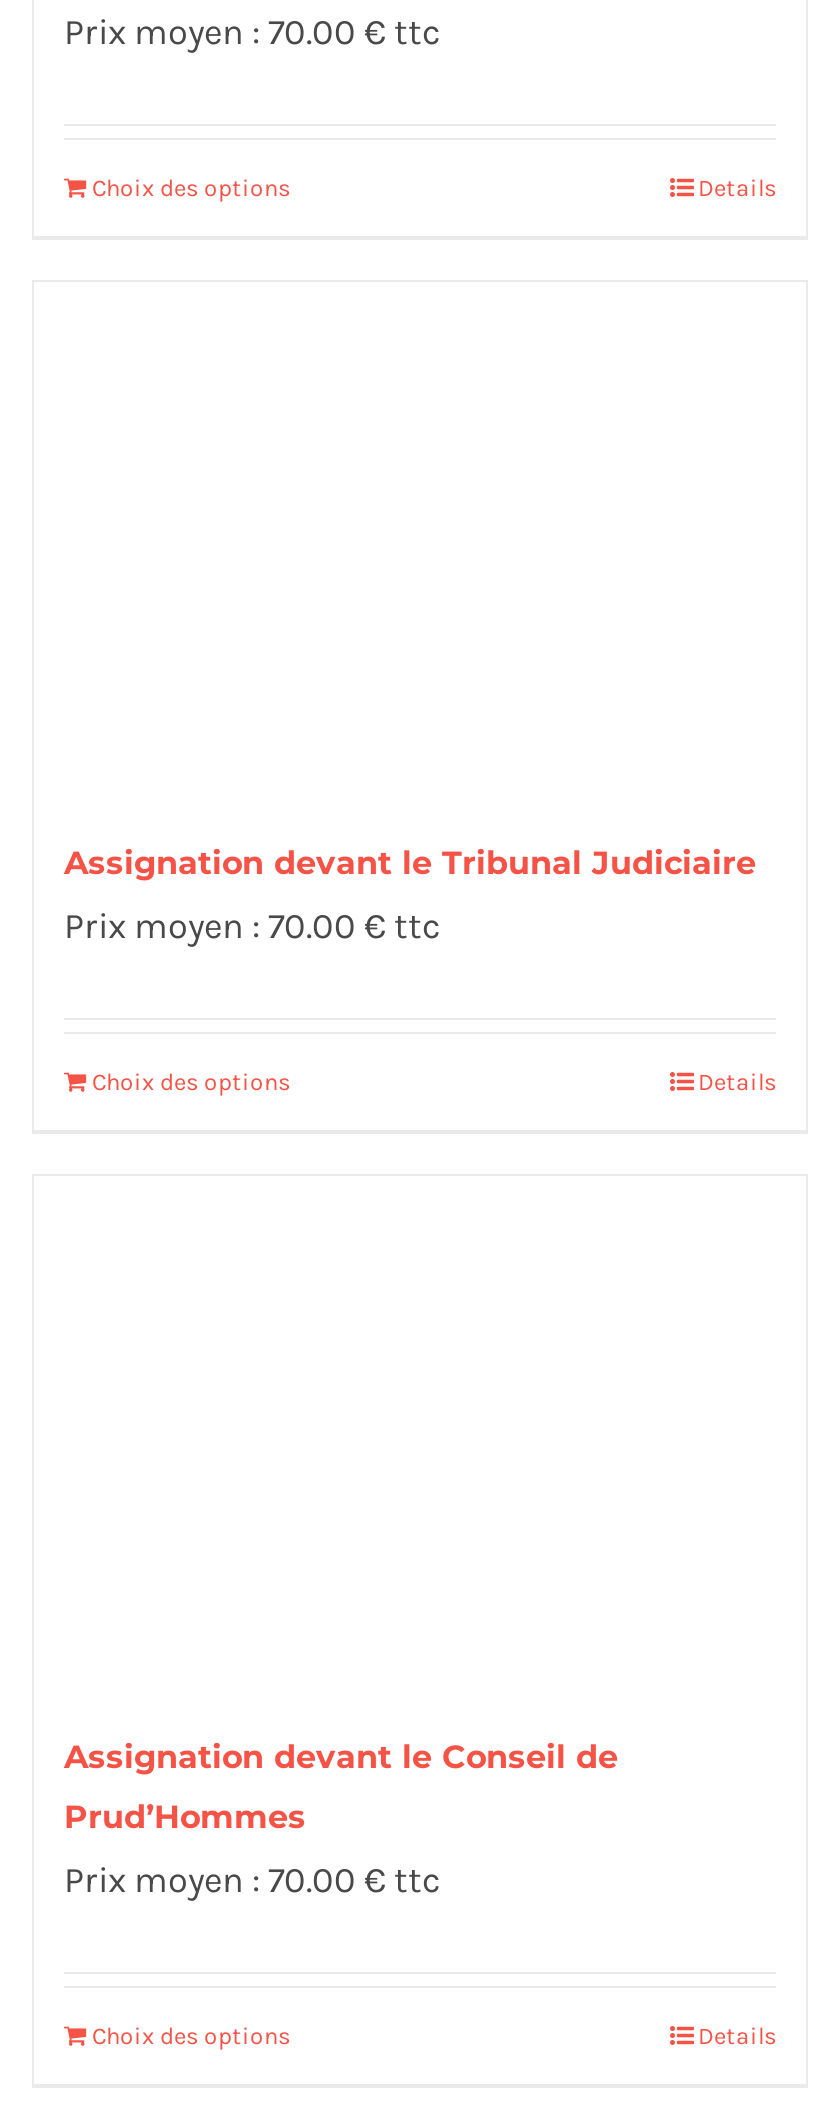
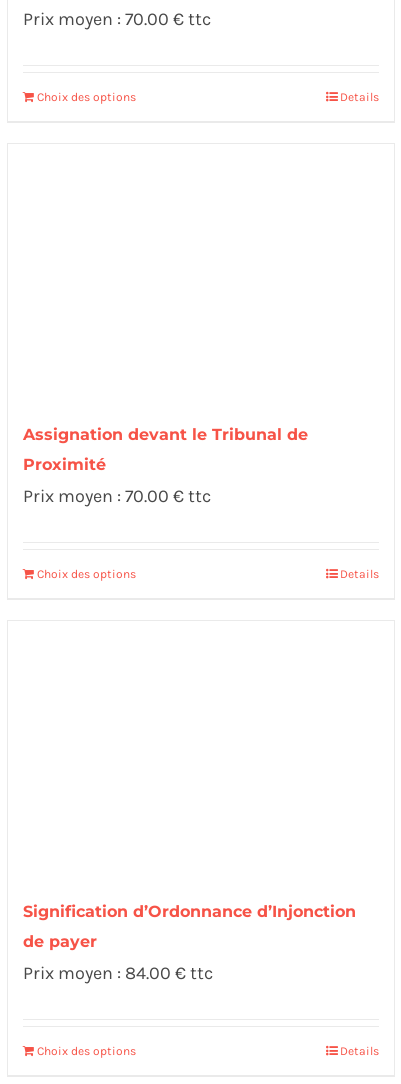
[64,844,756,882] Assignation devant le Tribunal Judiciaire -> [23,425,308,474] Assignation devant le Tribunal de | Proximité
[64,1738,618,1776] Assignation devant le Conseil de -> [23,902,356,921] Signification d’Ordonnance d’Injonction
[64,1798,306,1836] Prud’Hommes -> [23,932,97,951] de payer
[64,1858,440,1902] Prix moyen : 70.00 € ttc -> [23,962,213,984] Prix moyen : 84.00 € ttc

